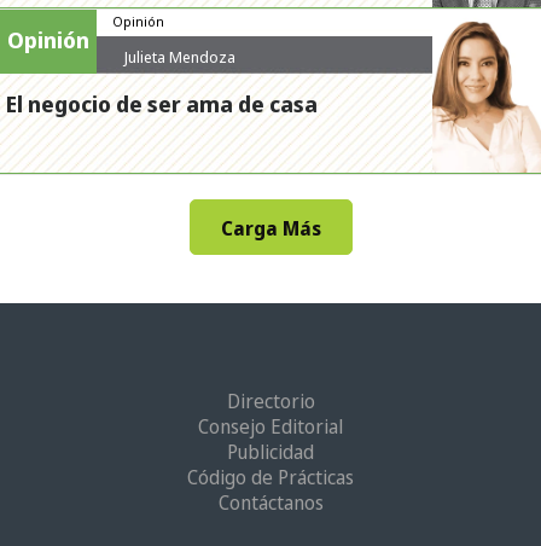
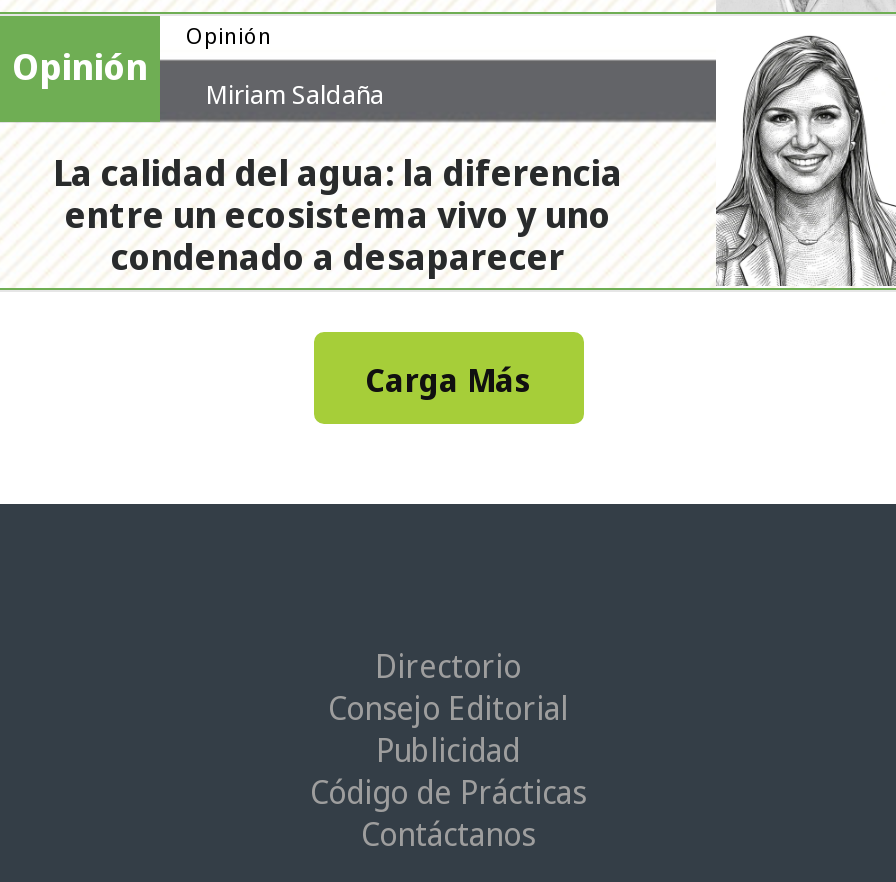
[431,21,537,173] [image] -> [714,34,890,286] [image]
[124,46,235,67] Julieta Mendoza -> [206,76,384,112] Miriam Saldaña
[6,89,318,118] El negocio de ser ama de casa -> [53,148,623,280] La calidad del agua: la diferencia | entre un ecosistema vivo y uno | condenado a desaparecer

